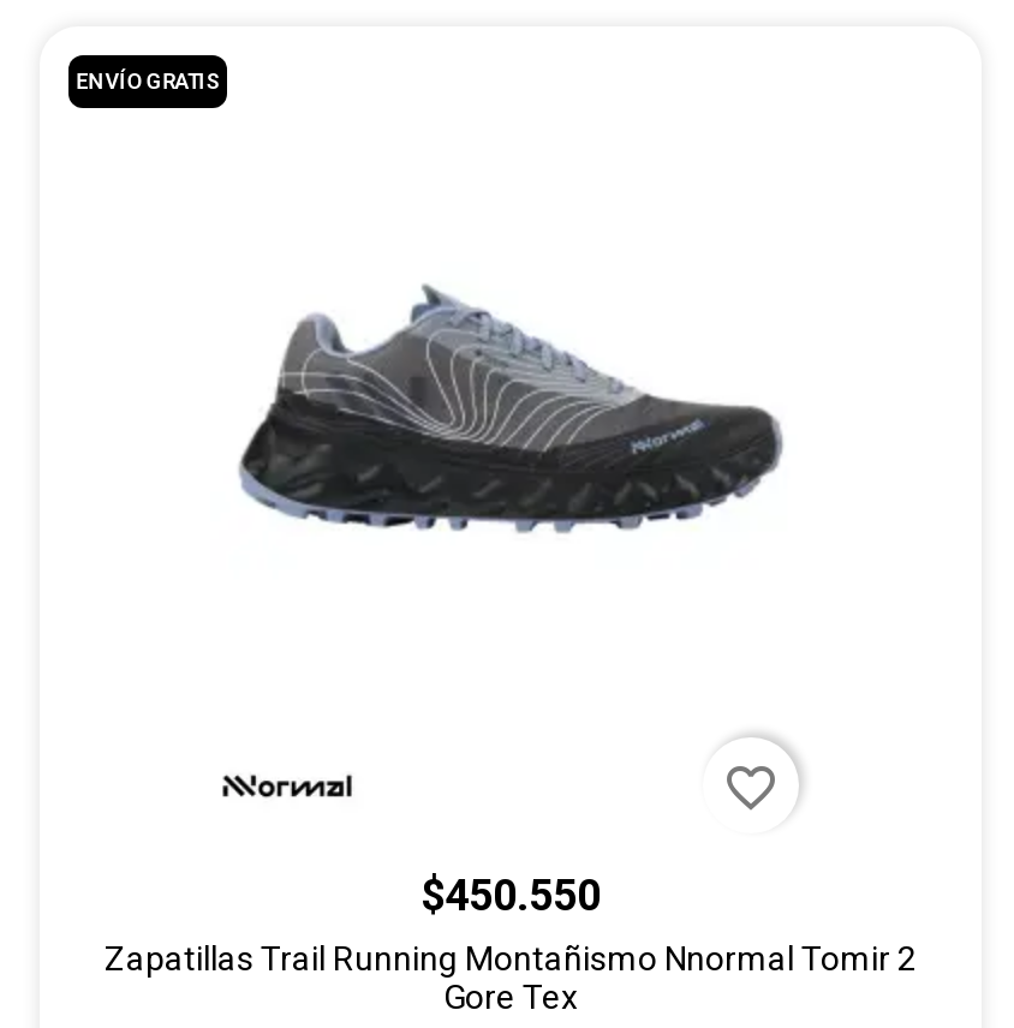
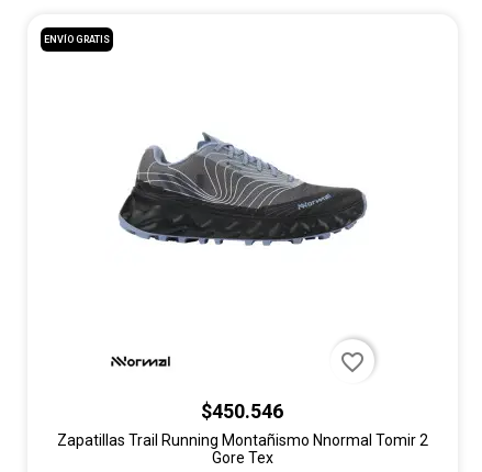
[420,870,601,921] $450.550 -> [201,400,284,423] $450.546

